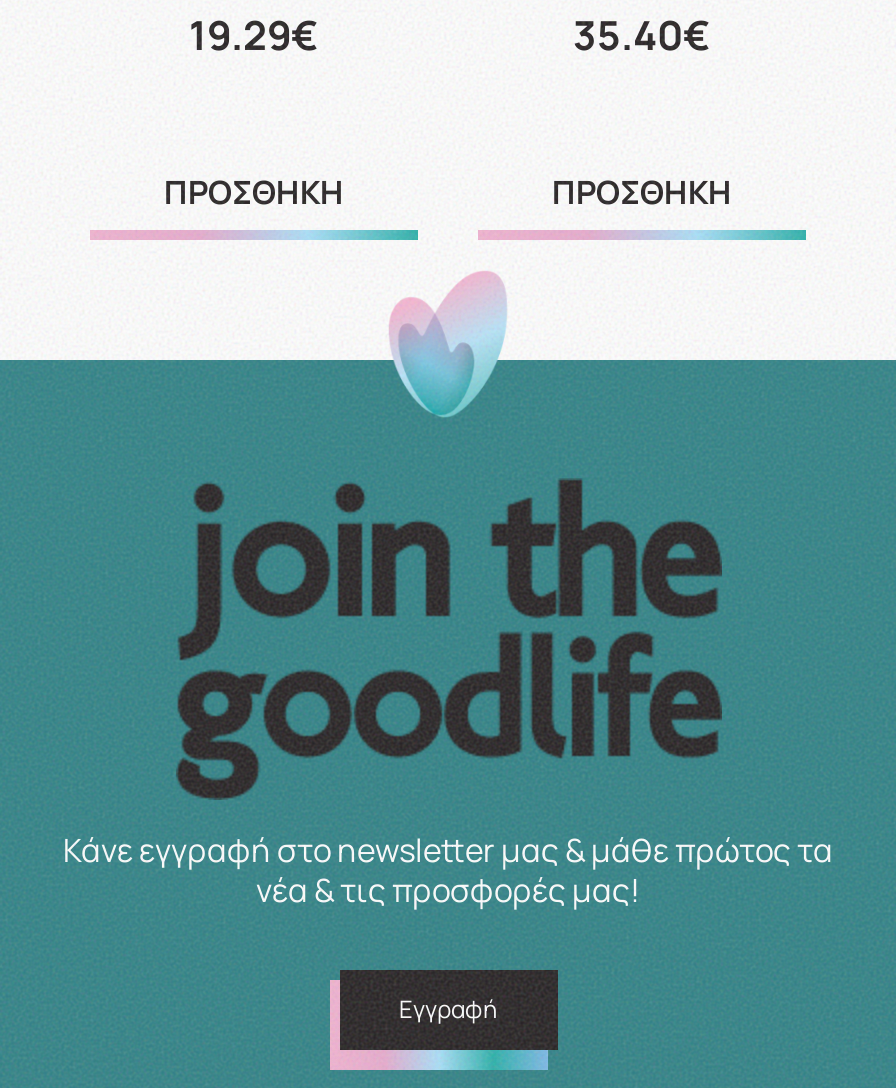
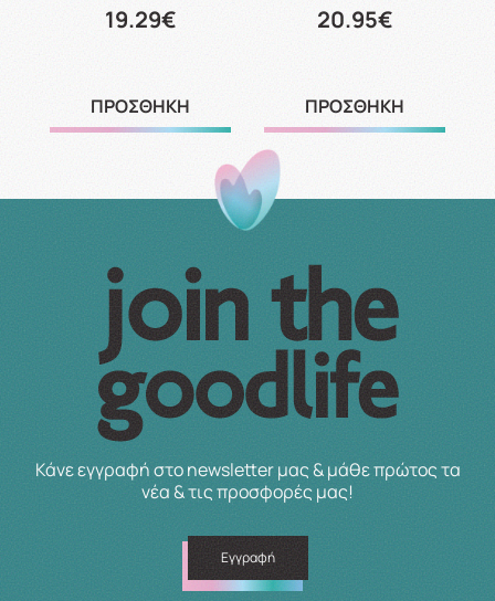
[573,8,711,62] 35.40€ -> [317,4,393,34] 20.95€

